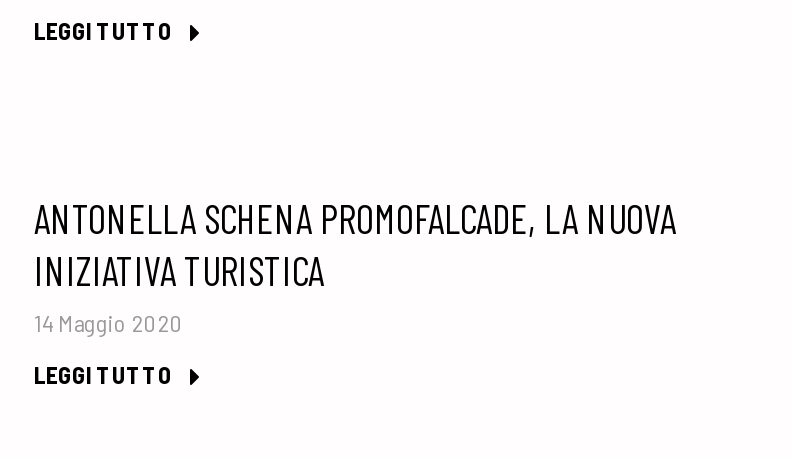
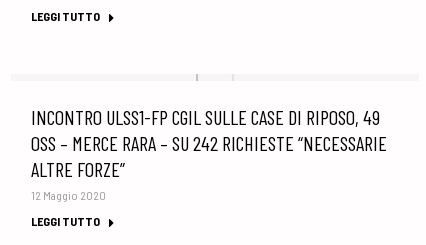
[34,193,676,335] ANTONELLA SCHENA PROMOFALCADE, LA NUOVA | INIZIATIVA TURISTICA | 14 Maggio 2020 -> [31,105,387,202] INCONTRO ULSS1-FP CGIL SULLE CASE DI RIPOSO, 49 | OSS – MERCE RARA – SU 242 RICHIESTE “NECESSARIE | ALTRE FORZE” | 12 Maggio 2020

